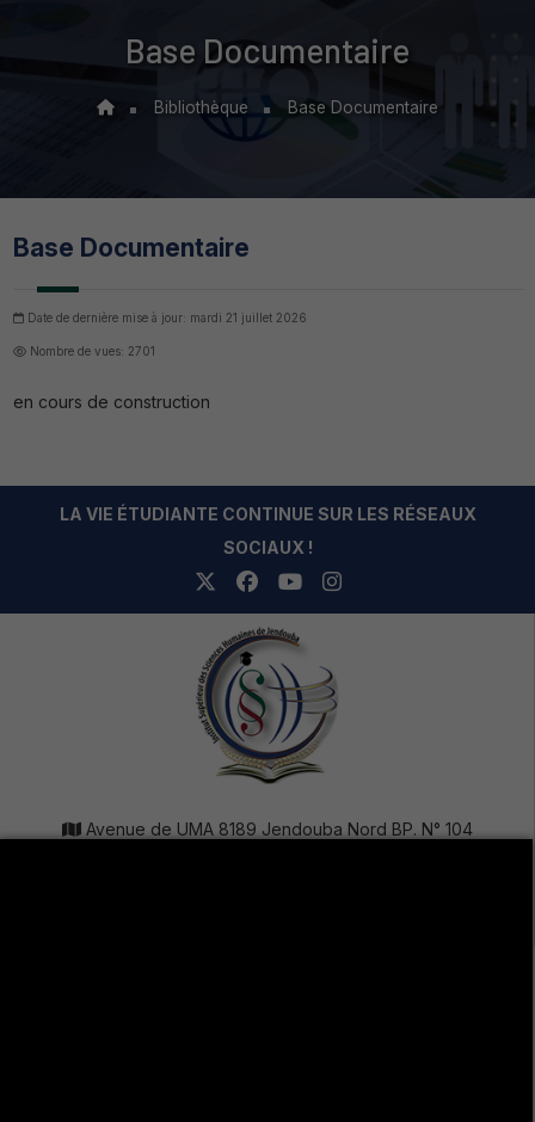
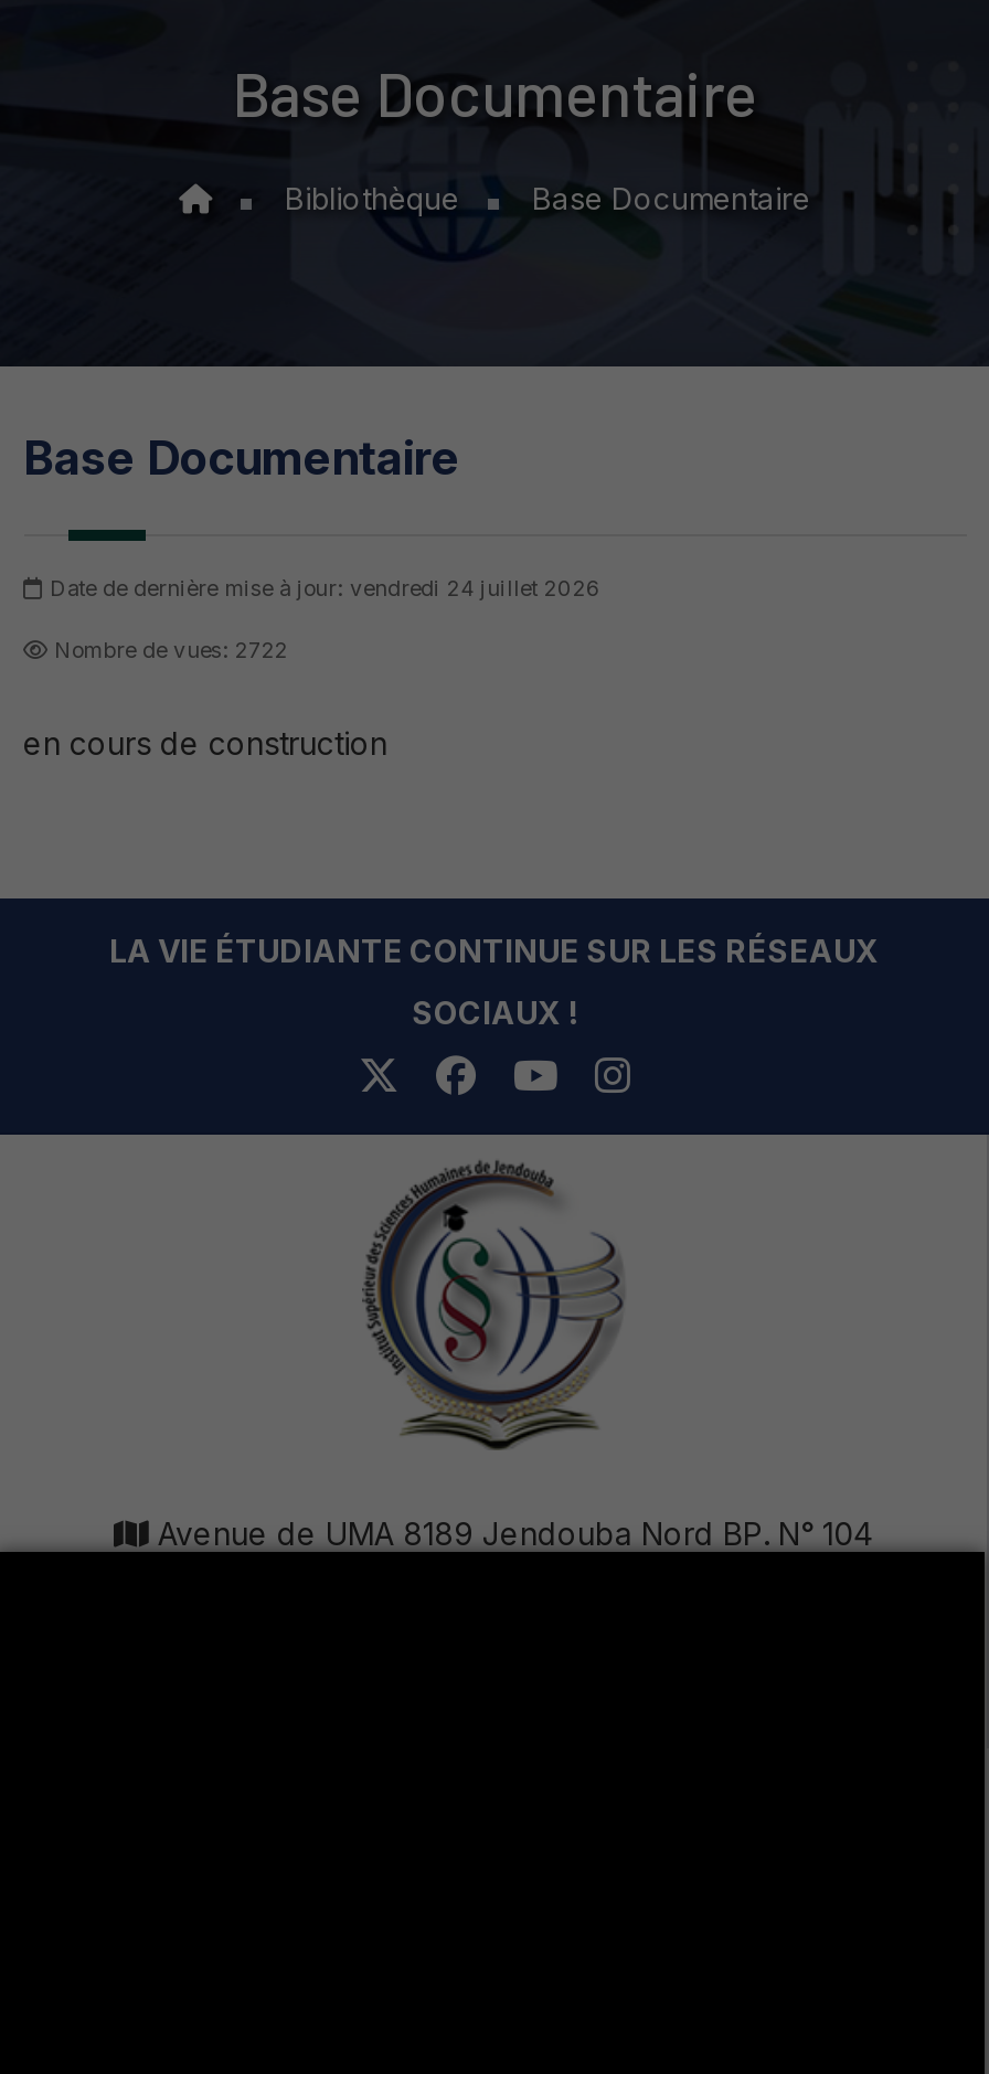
[27,312,306,325] Date de dernière mise à jour: mardi 21 juillet 2026 -> [50,577,602,601] Date de dernière mise à jour: vendredi 24 juillet 2026
[29,345,155,358] Nombre de vues: 2701 -> [54,638,288,663] Nombre de vues: 2722

